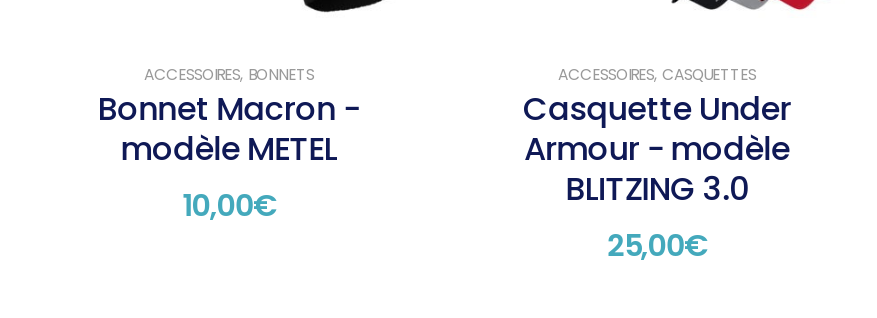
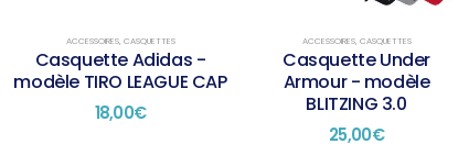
[98,63,360,225] ACCESSOIRES, BONNETS | Bonnet Macron - | modèle METEL | 10,00€ -> [14,35,227,124] ACCESSOIRES, CASQUETTES | Casquette Adidas - | modèle TIRO LEAGUE CAP | 18,00€

